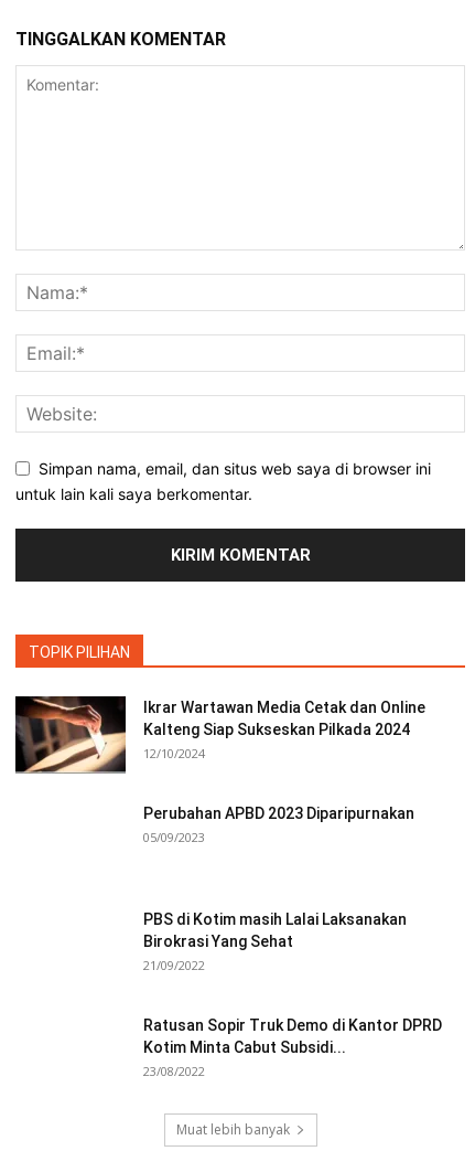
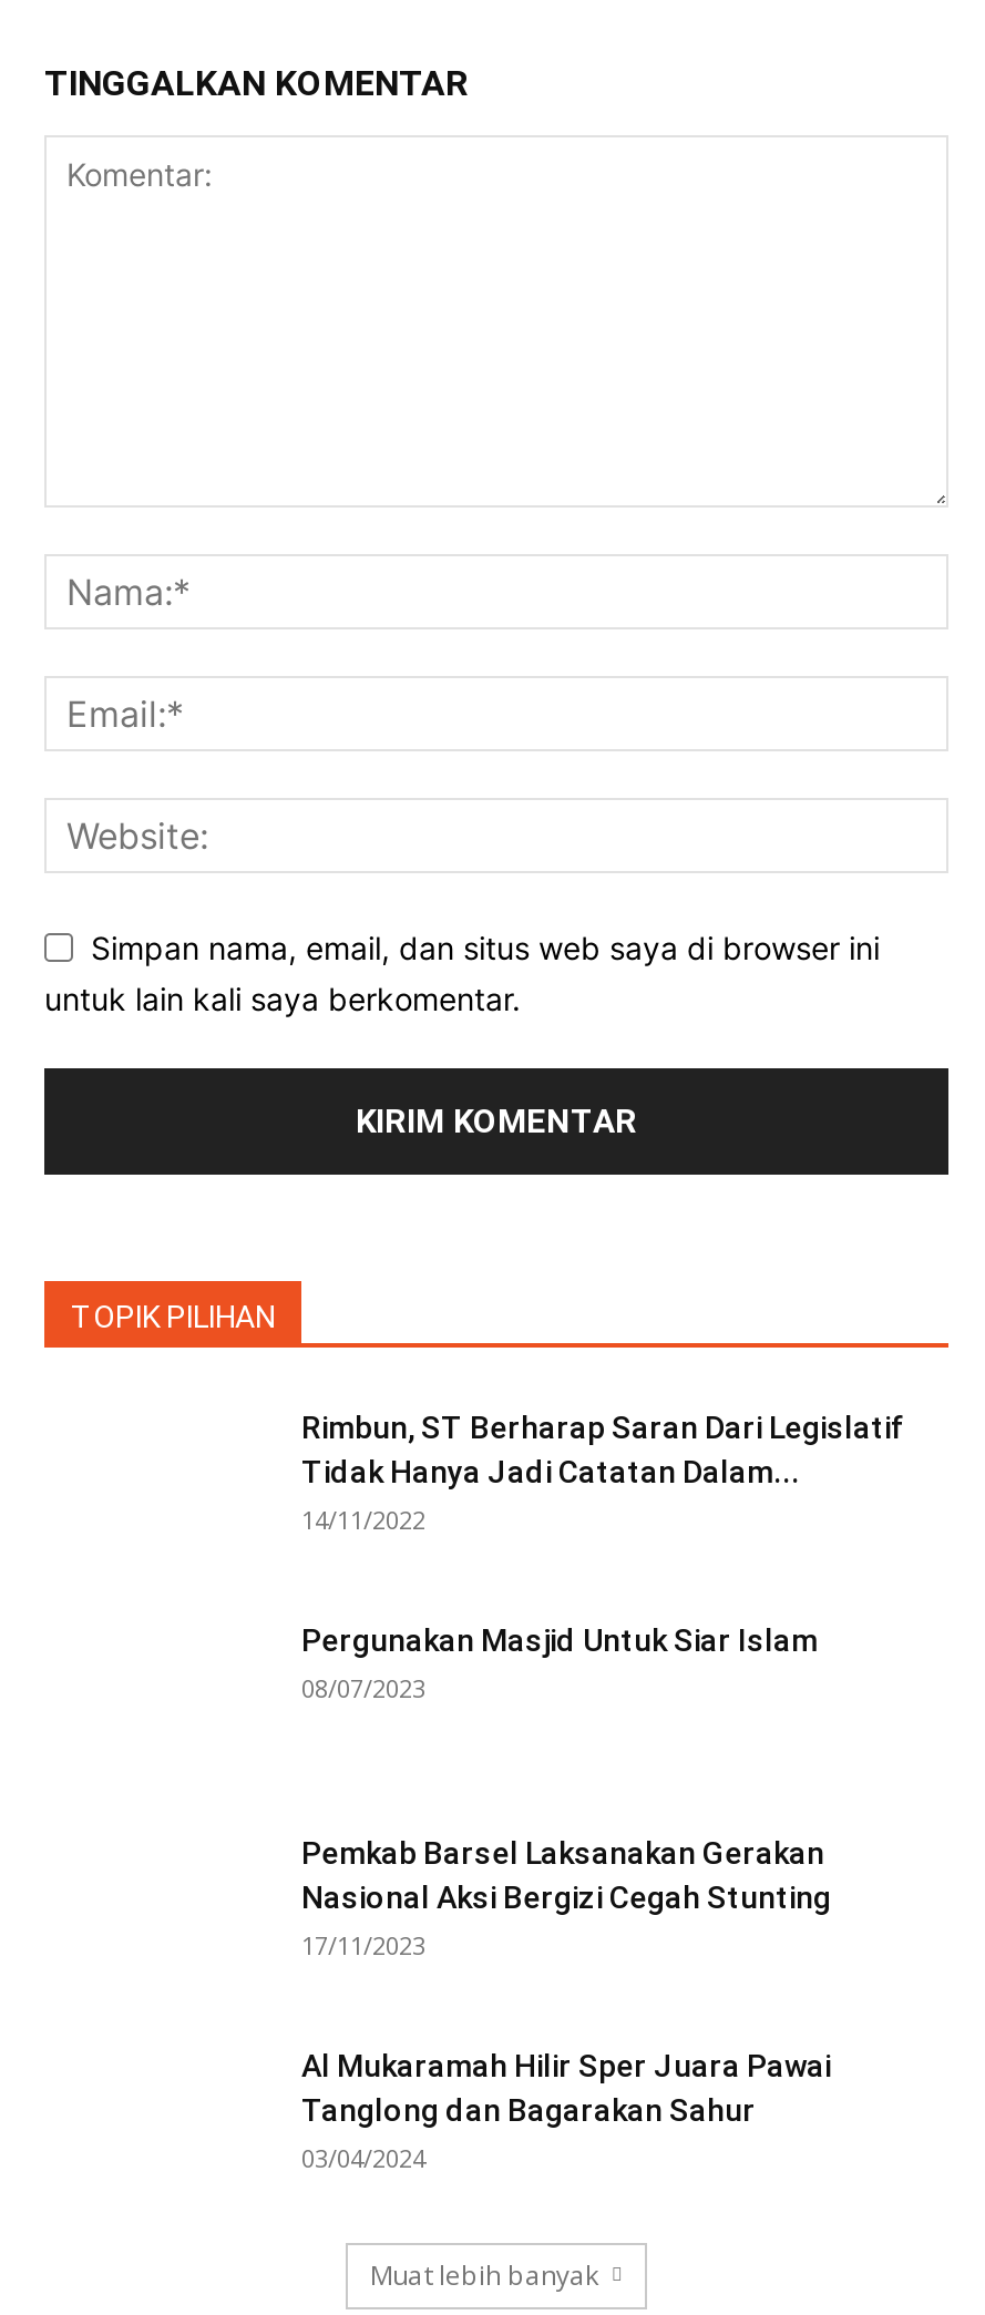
[14,695,127,775] [image] -> none
[143,699,425,762] Ikrar Wartawan Media Cetak dan Online | Kalteng Siap Sukseskan Pilkada 2024 | 12/10/2024 -> [301,1409,904,1535] Rimbun, ST Berharap Saran Dari Legislatif | Tidak Hanya Jadi Catatan Dalam... | 14/11/2022
[143,805,414,845] Perubahan APBD 2023 Diparipurnakan | 05/09/2023 -> [301,1621,818,1704] Pergunakan Masjid Untuk Siar Islam | 08/07/2023
[143,911,407,973] PBS di Kotim masih Lalai Laksanakan | Birokrasi Yang Sehat | 21/09/2022 -> [301,1834,831,1961] Pemkab Barsel Laksanakan Gerakan | Nasional Aksi Bergizi Cegah Stunting | 17/11/2023
[143,1016,442,1079] Ratusan Sopir Truk Demo di Kantor DPRD | Kotim Minta Cabut Subsidi... | 23/08/2022 -> [301,2047,831,2173] Al Mukaramah Hilir Sper Juara Pawai | Tanglong dan Bagarakan Sahur | 03/04/2024

